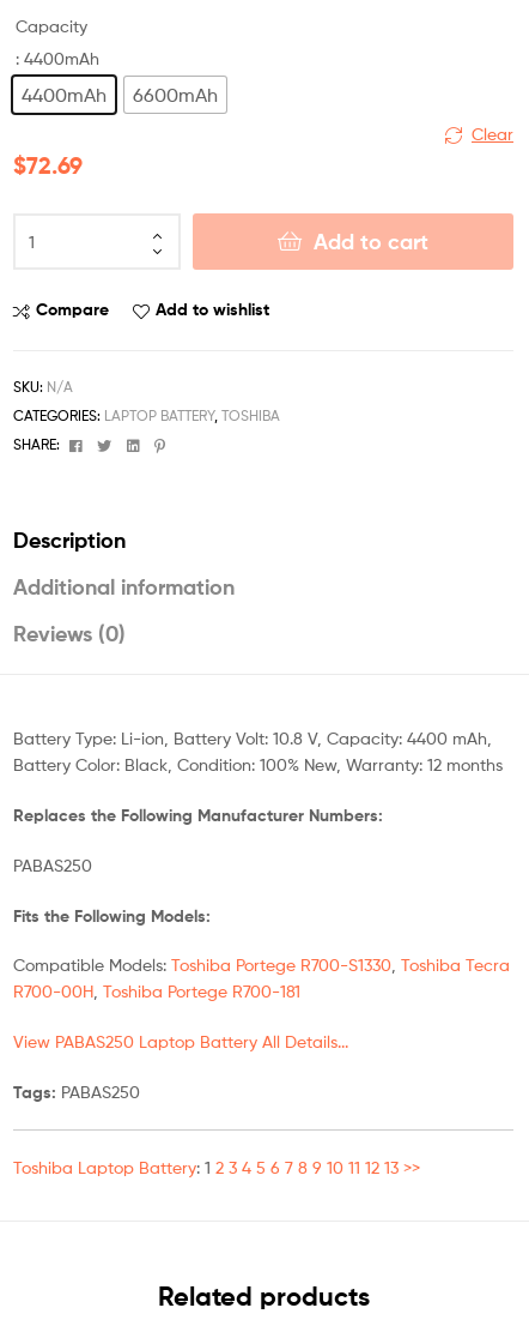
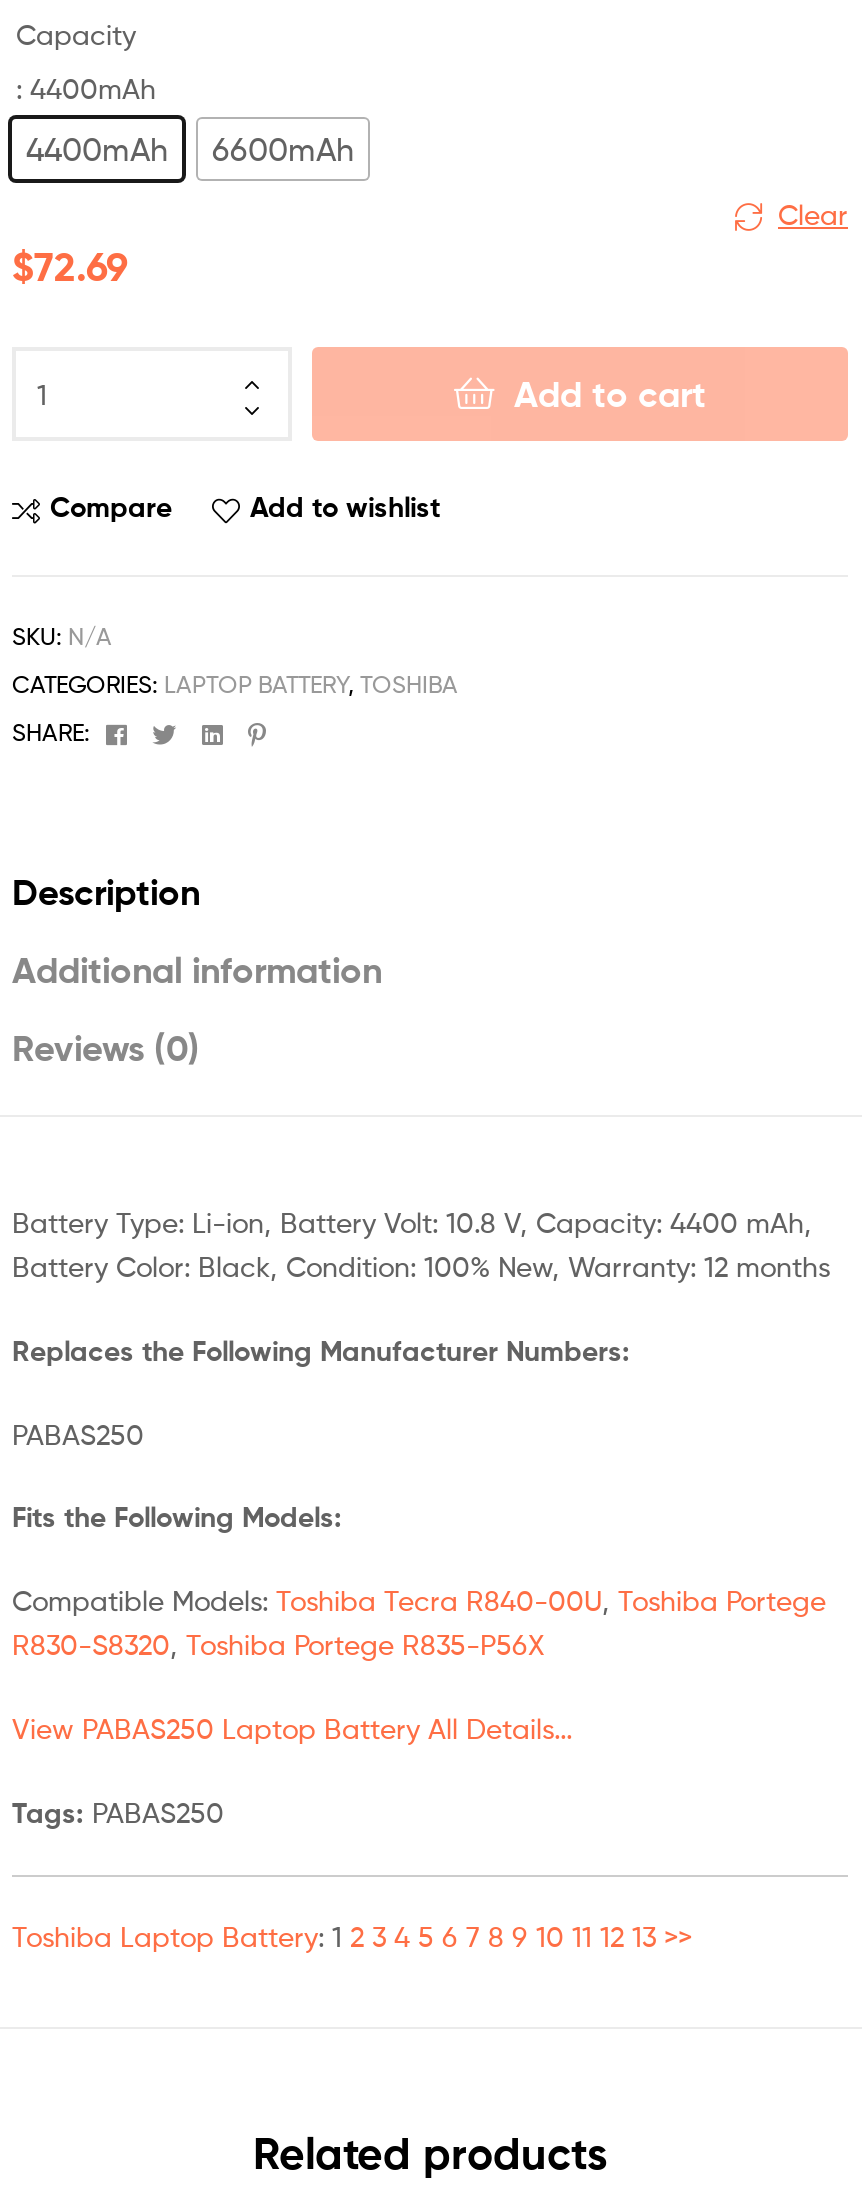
[13,955,510,975] Compatible Models: Toshiba Portege R700-S1330, Toshiba Tecra -> [12,1584,826,1618] Compatible Models: Toshiba Tecra R840-00U, Toshiba Portege
[13,981,300,1002] R700-00H, Toshiba Portege R700-181 -> [12,1628,544,1662] R830-S8320, Toshiba Portege R835-P56X

